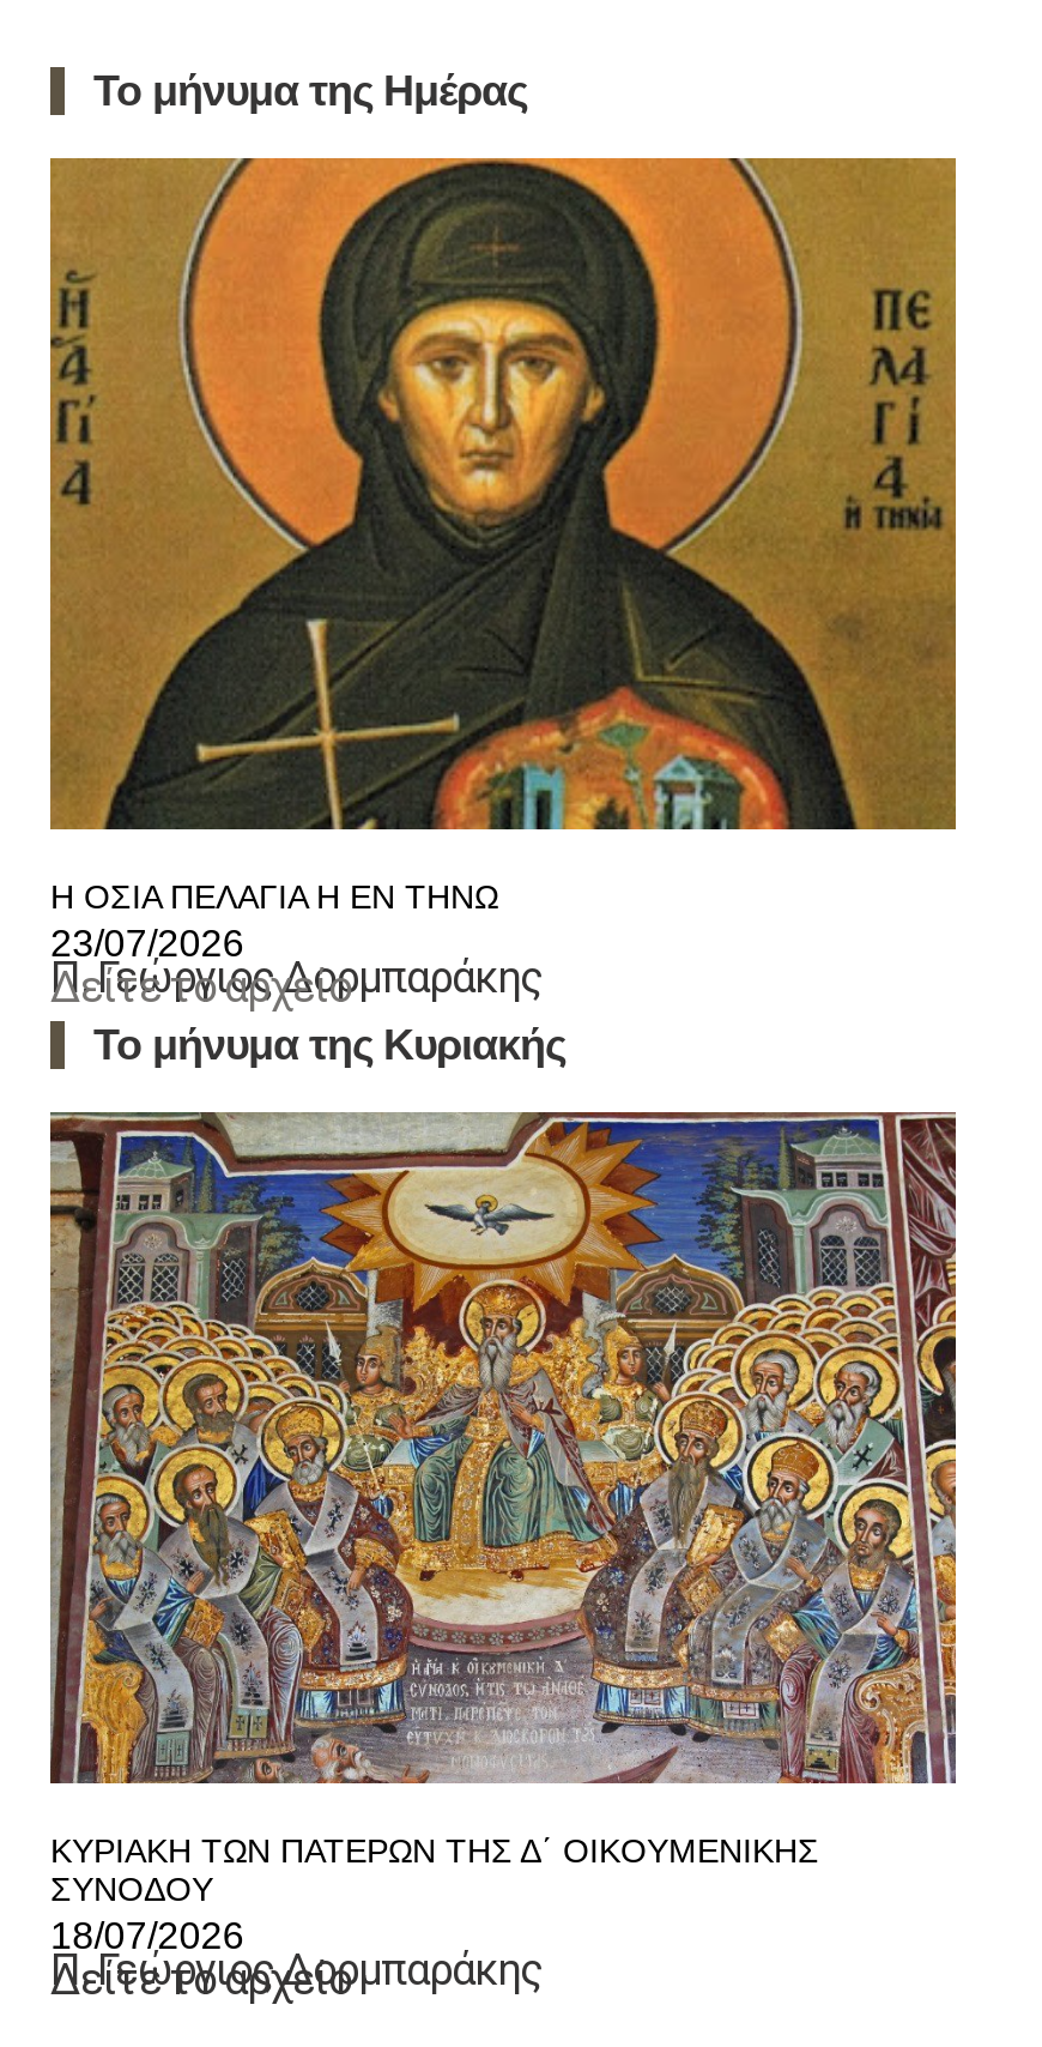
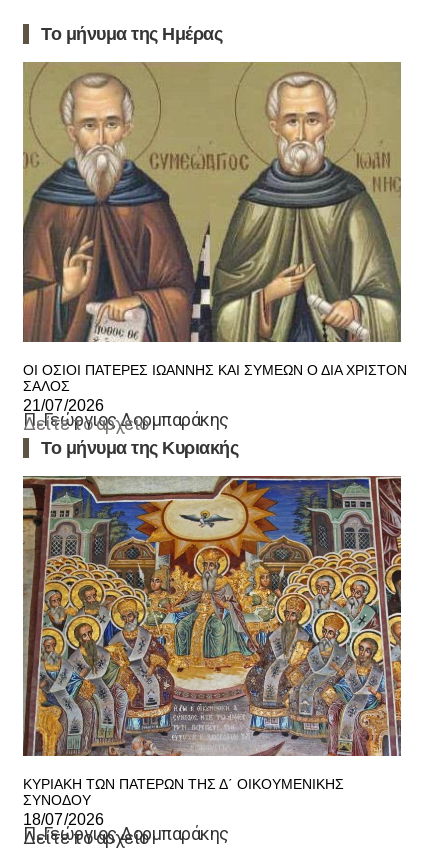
[50,158,956,963] [image] | Η ΟΣΙΑ ΠΕΛΑΓΙΑ Η ΕΝ ΤΗΝΩ | 23/07/2026 -> [23,62,407,414] [image] | ΟΙ ΟΣΙΟΙ ΠΑΤΕΡΕΣ ΙΩΑΝΝΗΣ ΚΑΙ ΣΥΜΕΩΝ Ο ΔΙΑ ΧΡΙΣΤΟΝ | ΣΑΛΟΣ | 21/07/2026

